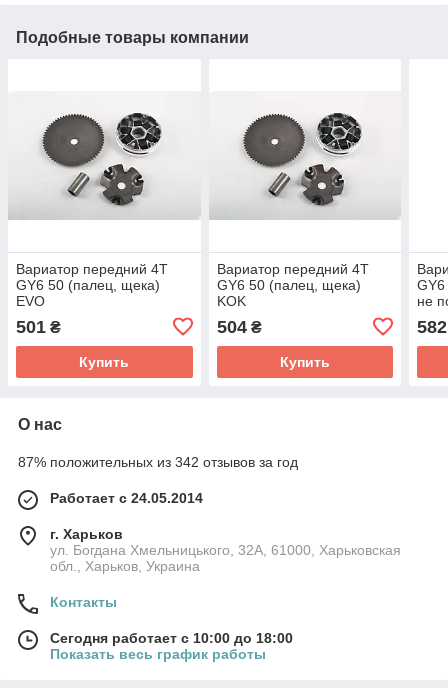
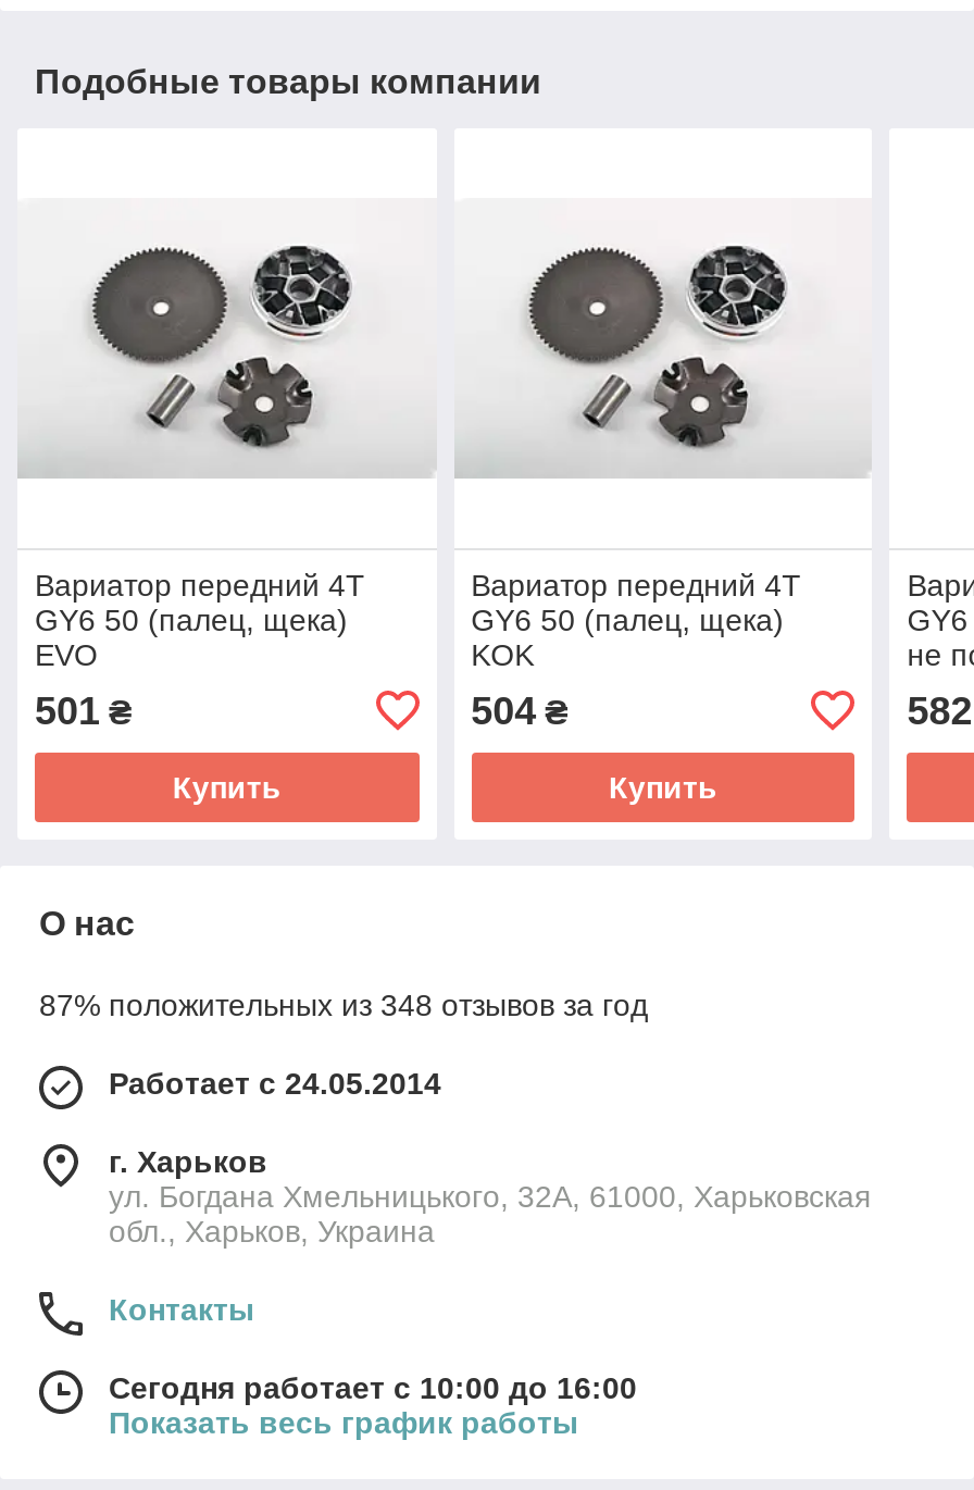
[18,454,298,470] 87% положительных из 342 отзывов за год -> [39,987,648,1022] 87% положительных из 348 отзывов за год
[50,630,293,646] Сегодня работает с 10:00 до 18:00 -> [109,1370,637,1405] Сегодня работает с 10:00 до 16:00

